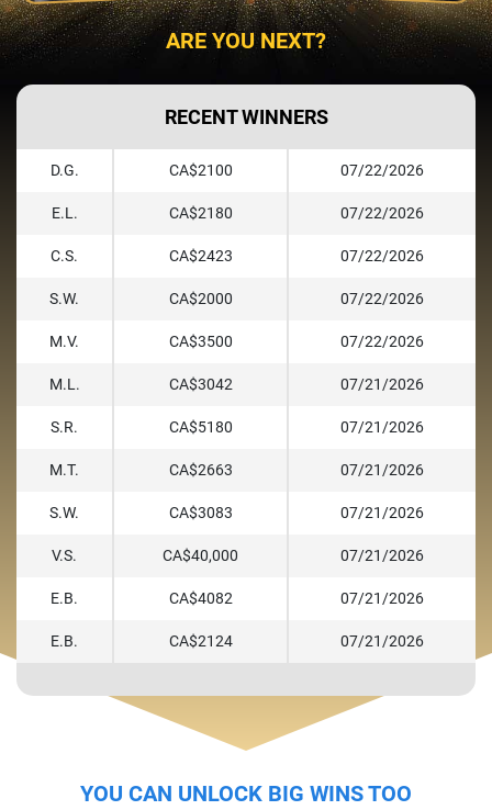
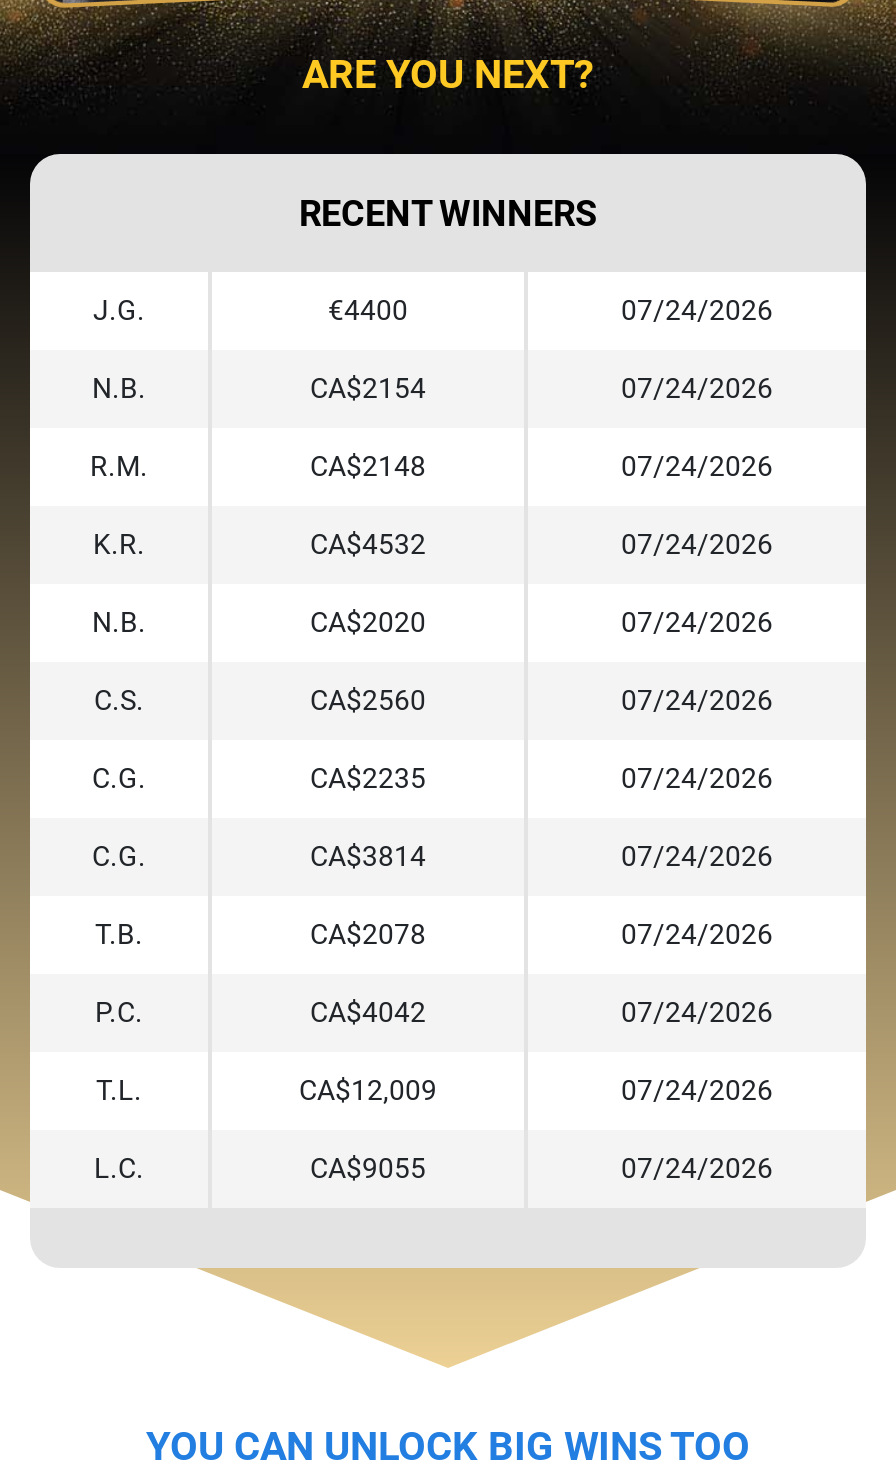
[50,162,424,222] D.G. | CA$2100 | 07/22/2026 | E.L. | CA$2180 | 07/22/2026 -> [90,295,773,639] J.G. | €4400 | 07/24/2026 | N.B. | CA$2154 | 07/24/2026 | R.M. | CA$2148 | 07/24/2026 | K.R. | CA$4532 | 07/24/2026 | N.B. | CA$2020 | 07/24/2026
[49,247,424,650] CA$2423 | 07/22/2026 | S.W. | CA$2000 | 07/22/2026 | M.V. | CA$3500 | 07/22/2026 | M.L. | CA$3042 | 07/21/2026 | S.R. | CA$5180 | 07/21/2026 | M.T. | CA$2663 | 07/21/2026 | S.W. | CA$3083 | 07/21/2026 | V.S. | CA$40,000 | 07/21/2026 | E.B. | CA$4082 | 07/21/2026 | E.B. | CA$2124 | 07/21/2026 -> [92,685,773,1185] CA$2560 | 07/24/2026 | C.G. | CA$2235 | 07/24/2026 | C.G. | CA$3814 | 07/24/2026 | T.B. | CA$2078 | 07/24/2026 | P.C. | CA$4042 | 07/24/2026 | T.L. | CA$12,009 | 07/24/2026 | L.C. | CA$9055 | 07/24/2026
moved [51,247,78,265] -> [94,685,144,717]: C.S.

